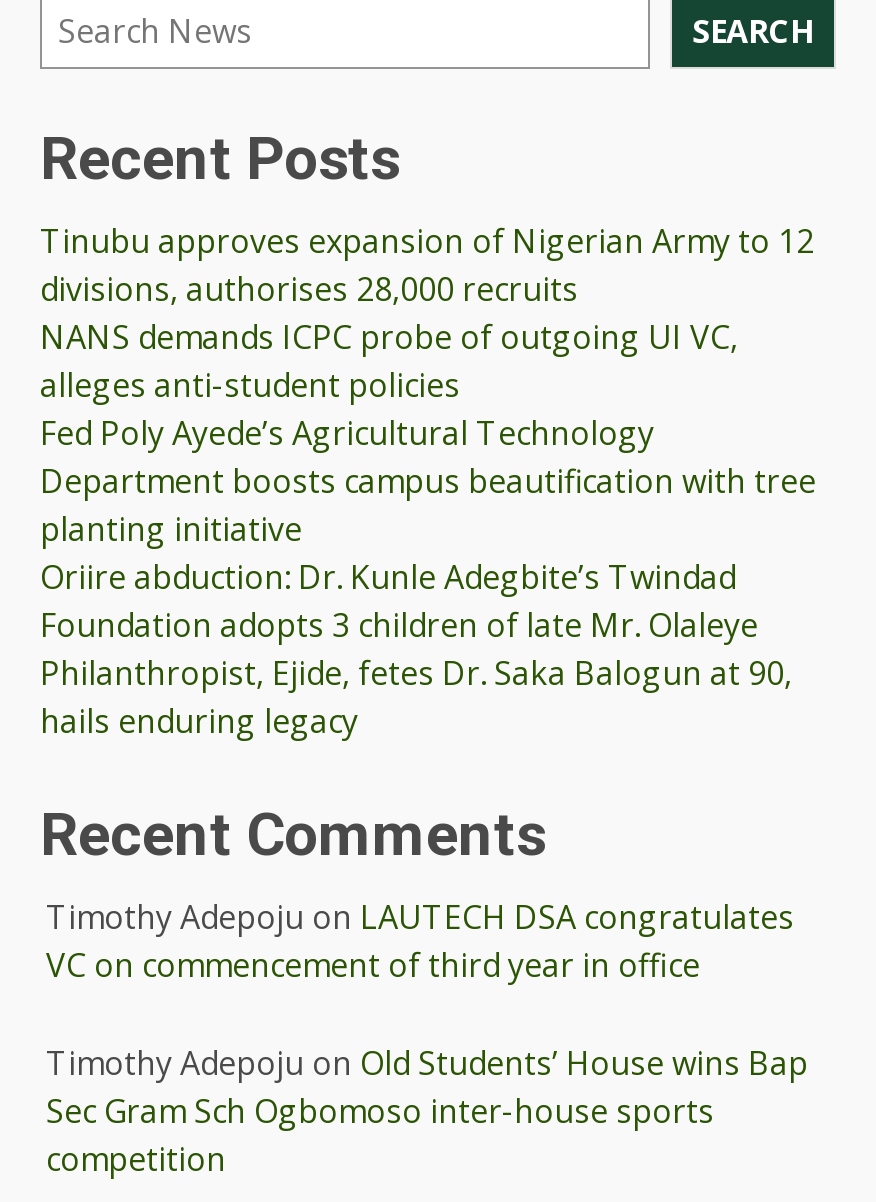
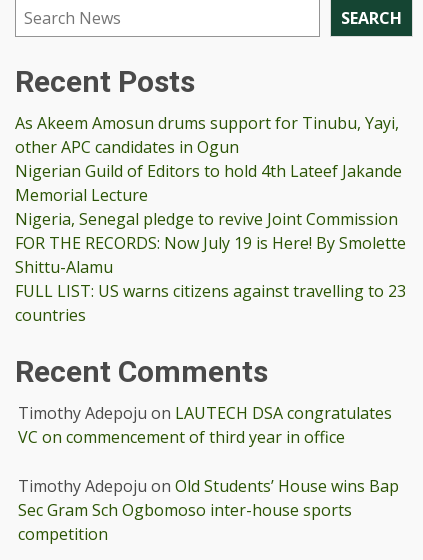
[40,220,816,744] Tinubu approves expansion of Nigerian Army to 12 | divisions, authorises 28,000 recruits | NANS demands ICPC probe of outgoing UI VC, | alleges anti-student policies | Fed Poly Ayede’s Agricultural Technology | Department boosts campus beautification with tree | planting initiative | Oriire abduction: Dr. Kunle Adegbite’s Twindad | Foundation adopts 3 children of late Mr. Olaleye | Philanthropist, Ejide, fetes Dr. Saka Balogun at 90, | hails enduring legacy -> [15,112,406,326] As Akeem Amosun drums support for Tinubu, Yayi, | other APC candidates in Ogun | Nigerian Guild of Editors to hold 4th Lateef Jakande | Memorial Lecture | Nigeria, Senegal pledge to revive Joint Commission | FOR THE RECORDS: Now July 19 is Here! By Smolette | Shittu-Alamu | FULL LIST: US warns citizens against travelling to 23 | countries

